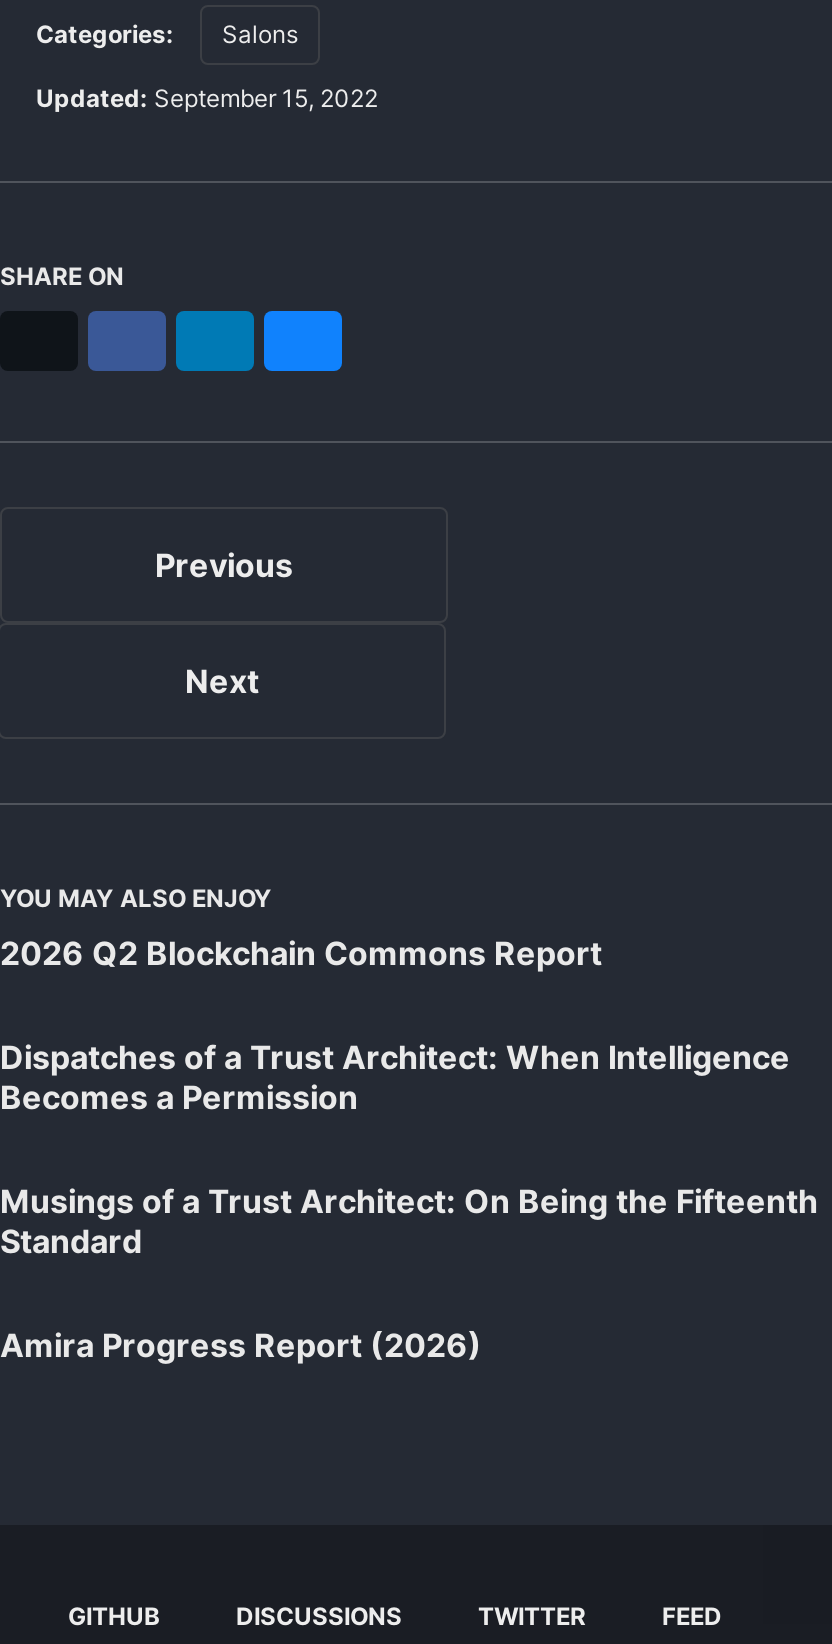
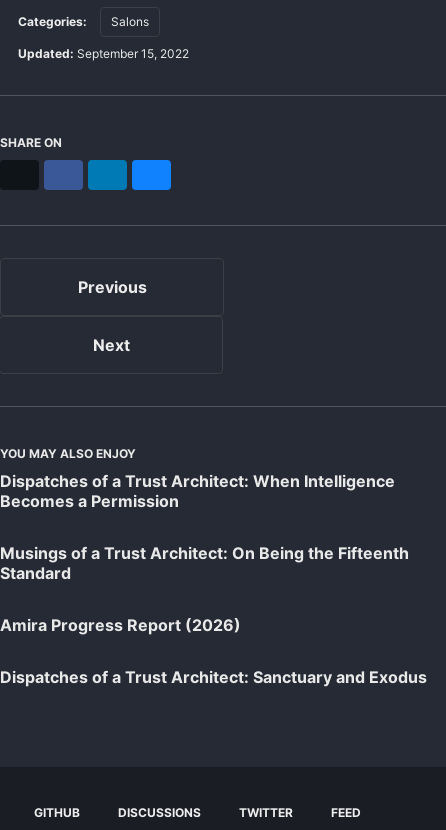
[0,933,602,973] 2026 Q2 Blockchain Commons Report -> none
moved [0,1037,818,1365] -> [0,471,409,635]: Dispatches of a Trust Architect: When Intelligence | Becomes a Permission | Musings of a Trust Architect: On Being the Fifteenth | Standard | Amira Progress Report (2026)
none -> [0,667,427,687] Dispatches of a Trust Architect: Sanctuary and Exodus

